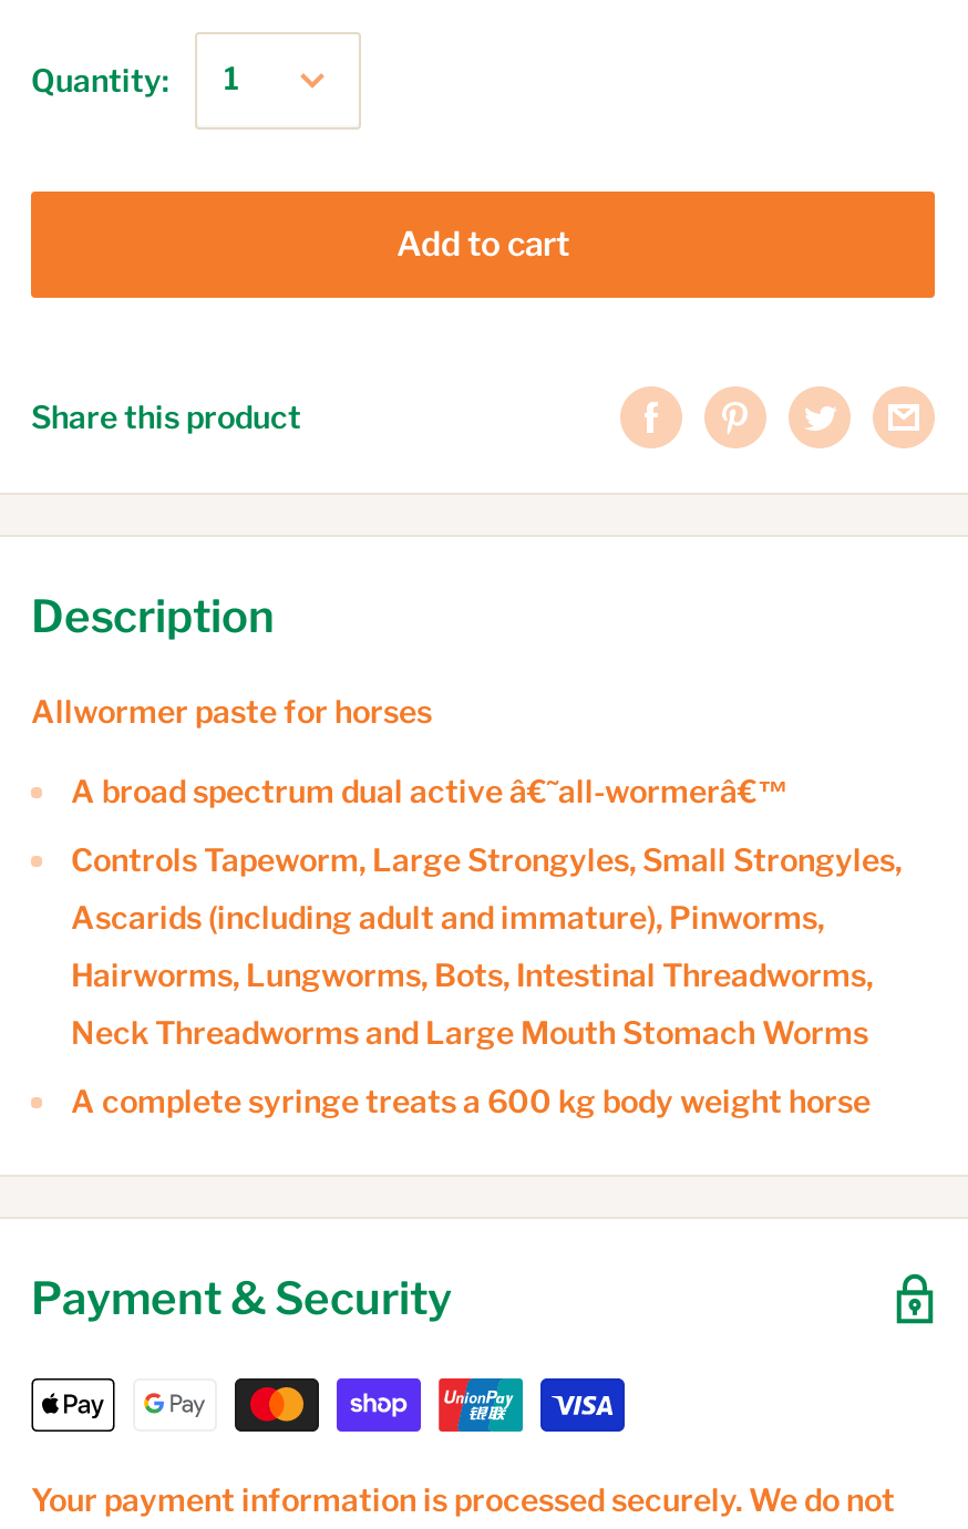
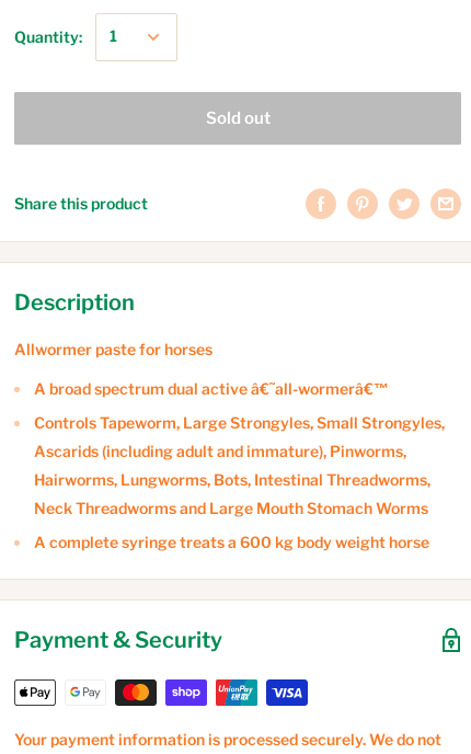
[397,224,569,264] Add to cart -> [205,108,270,128] Sold out

